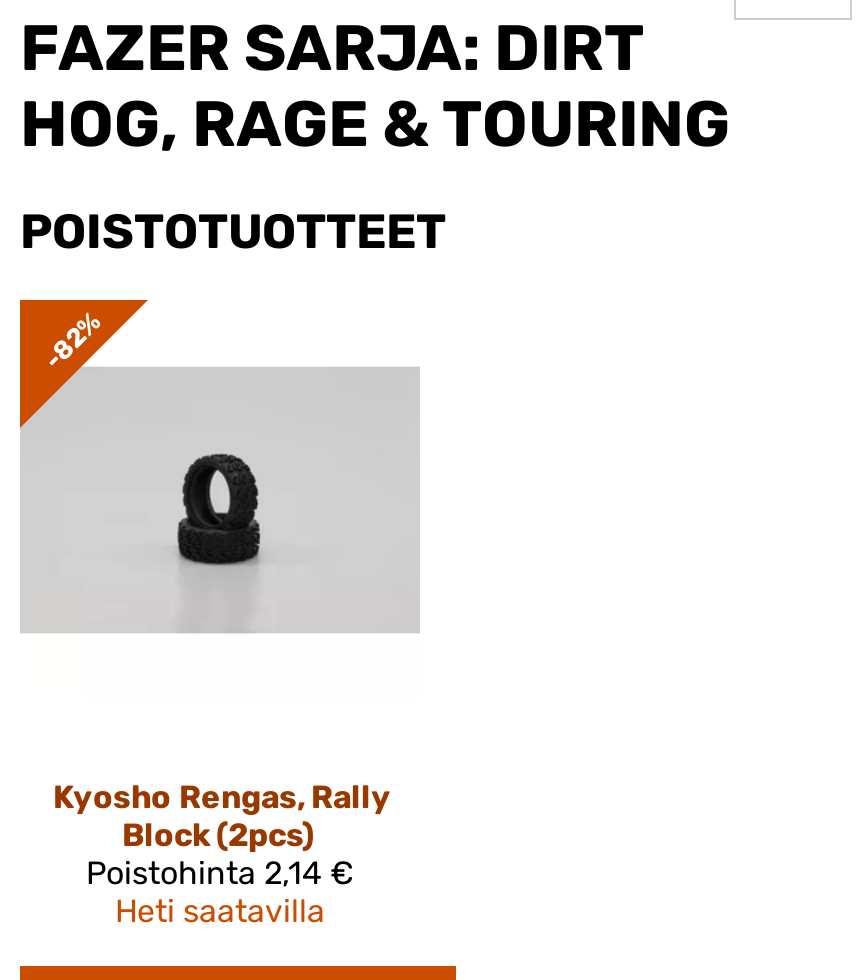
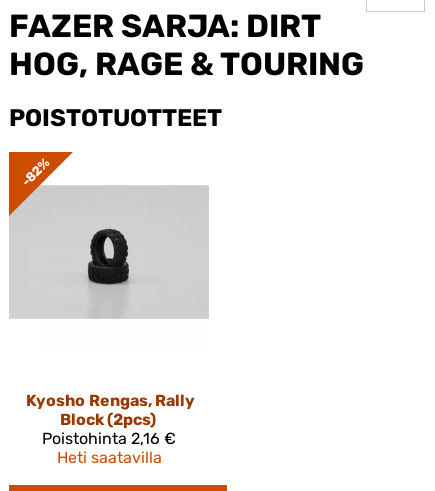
[86,853,354,891] Poistohinta 2,14 € -> [42,429,176,448] Poistohinta 2,16 €

